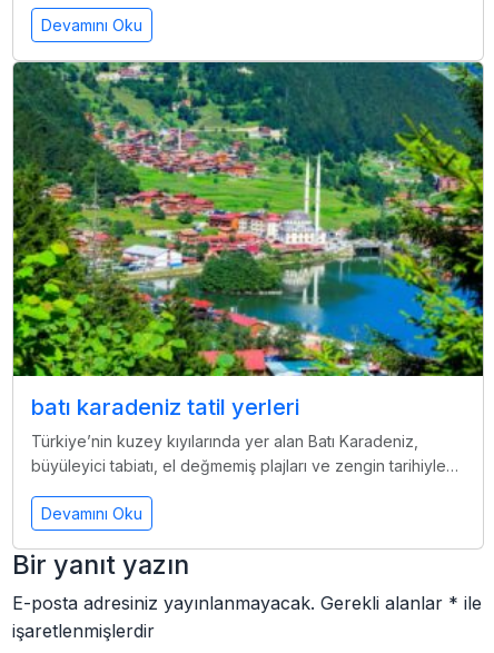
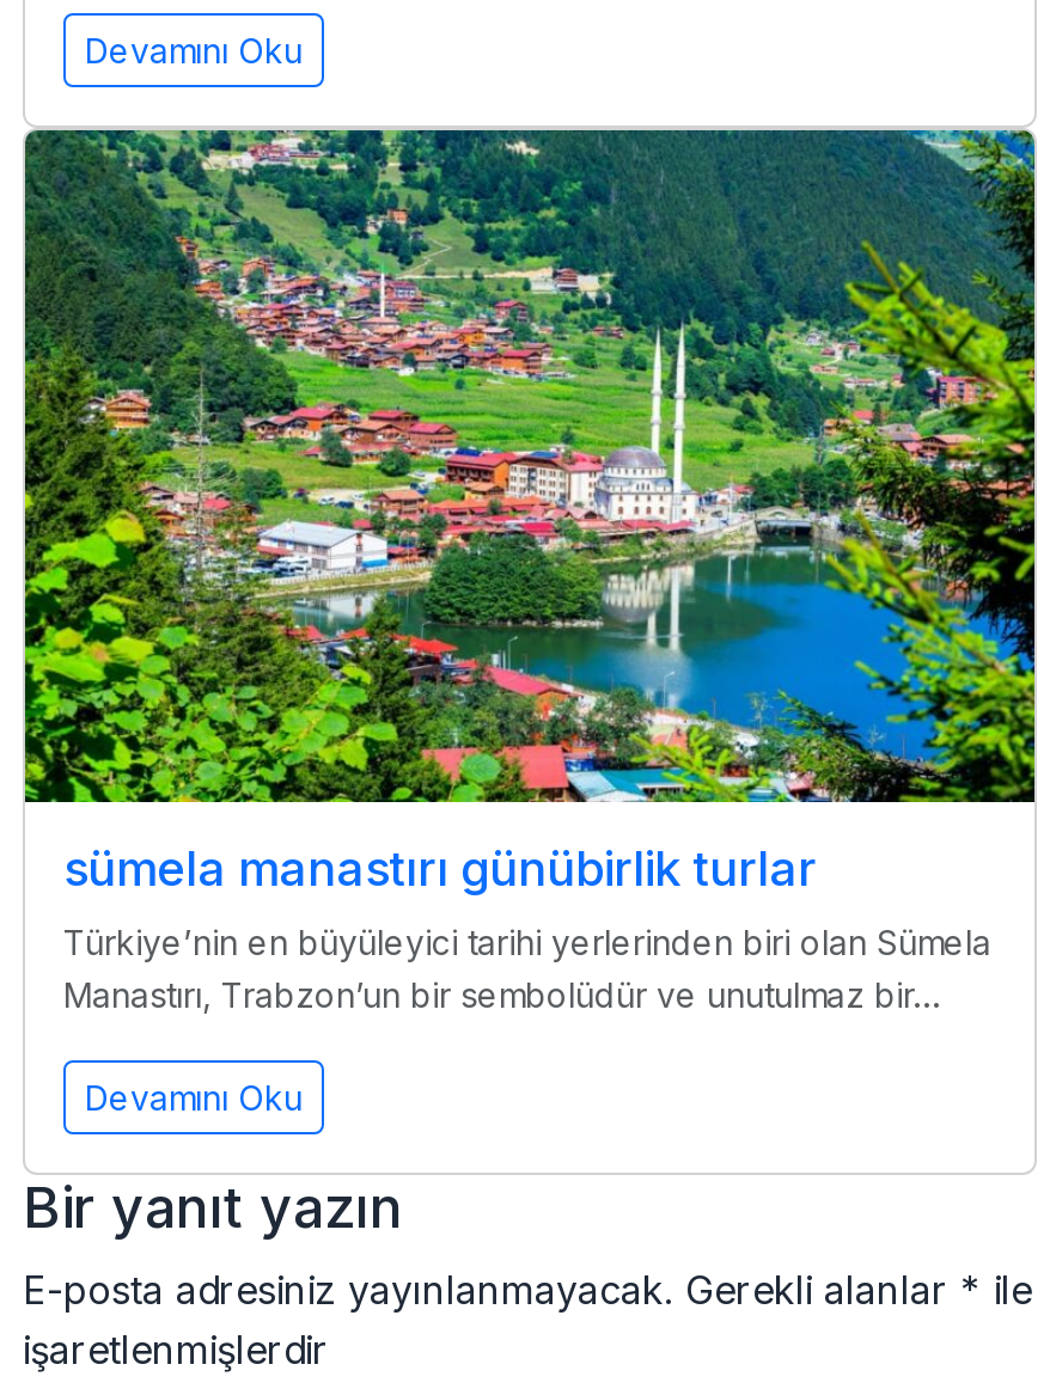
[31,393,458,475] batı karadeniz tatil yerleri | Türkiye’nin kuzey kıyılarında yer alan Batı Karadeniz, | büyüleyici tabiatı, el değmemiş plajları ve zengin tarihiyle… -> [63,841,991,1015] sümela manastırı günübirlik turlar | Türkiye’nin en büyüleyici tarihi yerlerinden biri olan Sümela | Manastırı, Trabzon’un bir sembolüdür ve unutulmaz bir…

